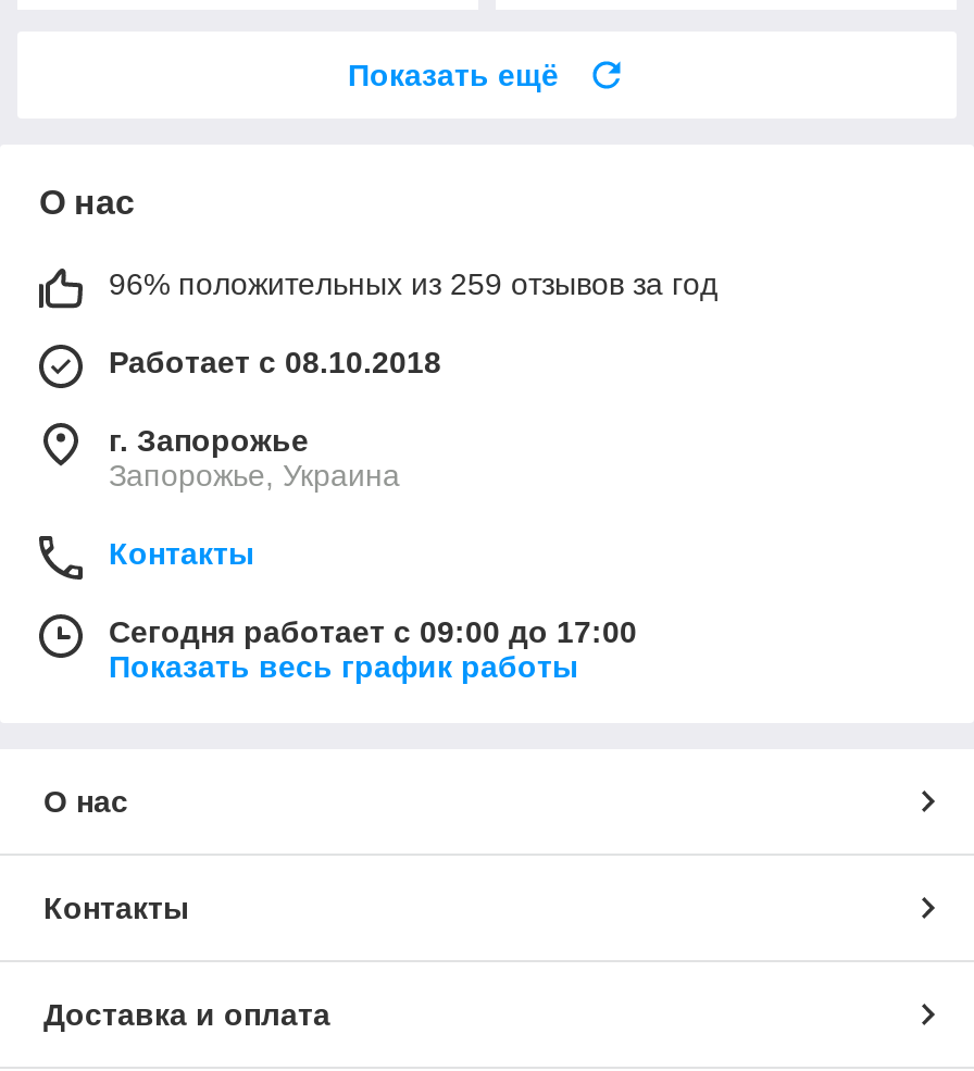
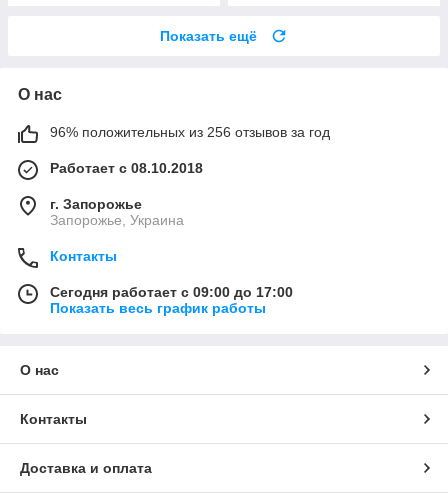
[109,267,717,302] 96% положительных из 259 отзывов за год -> [50,124,330,140] 96% положительных из 256 отзывов за год

